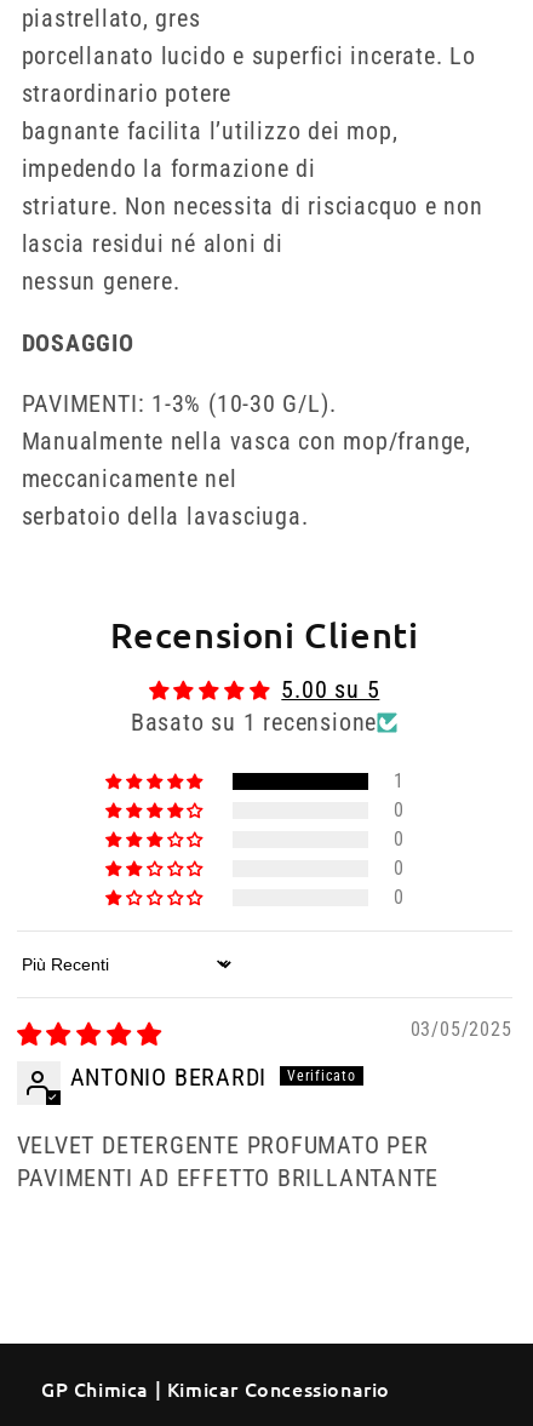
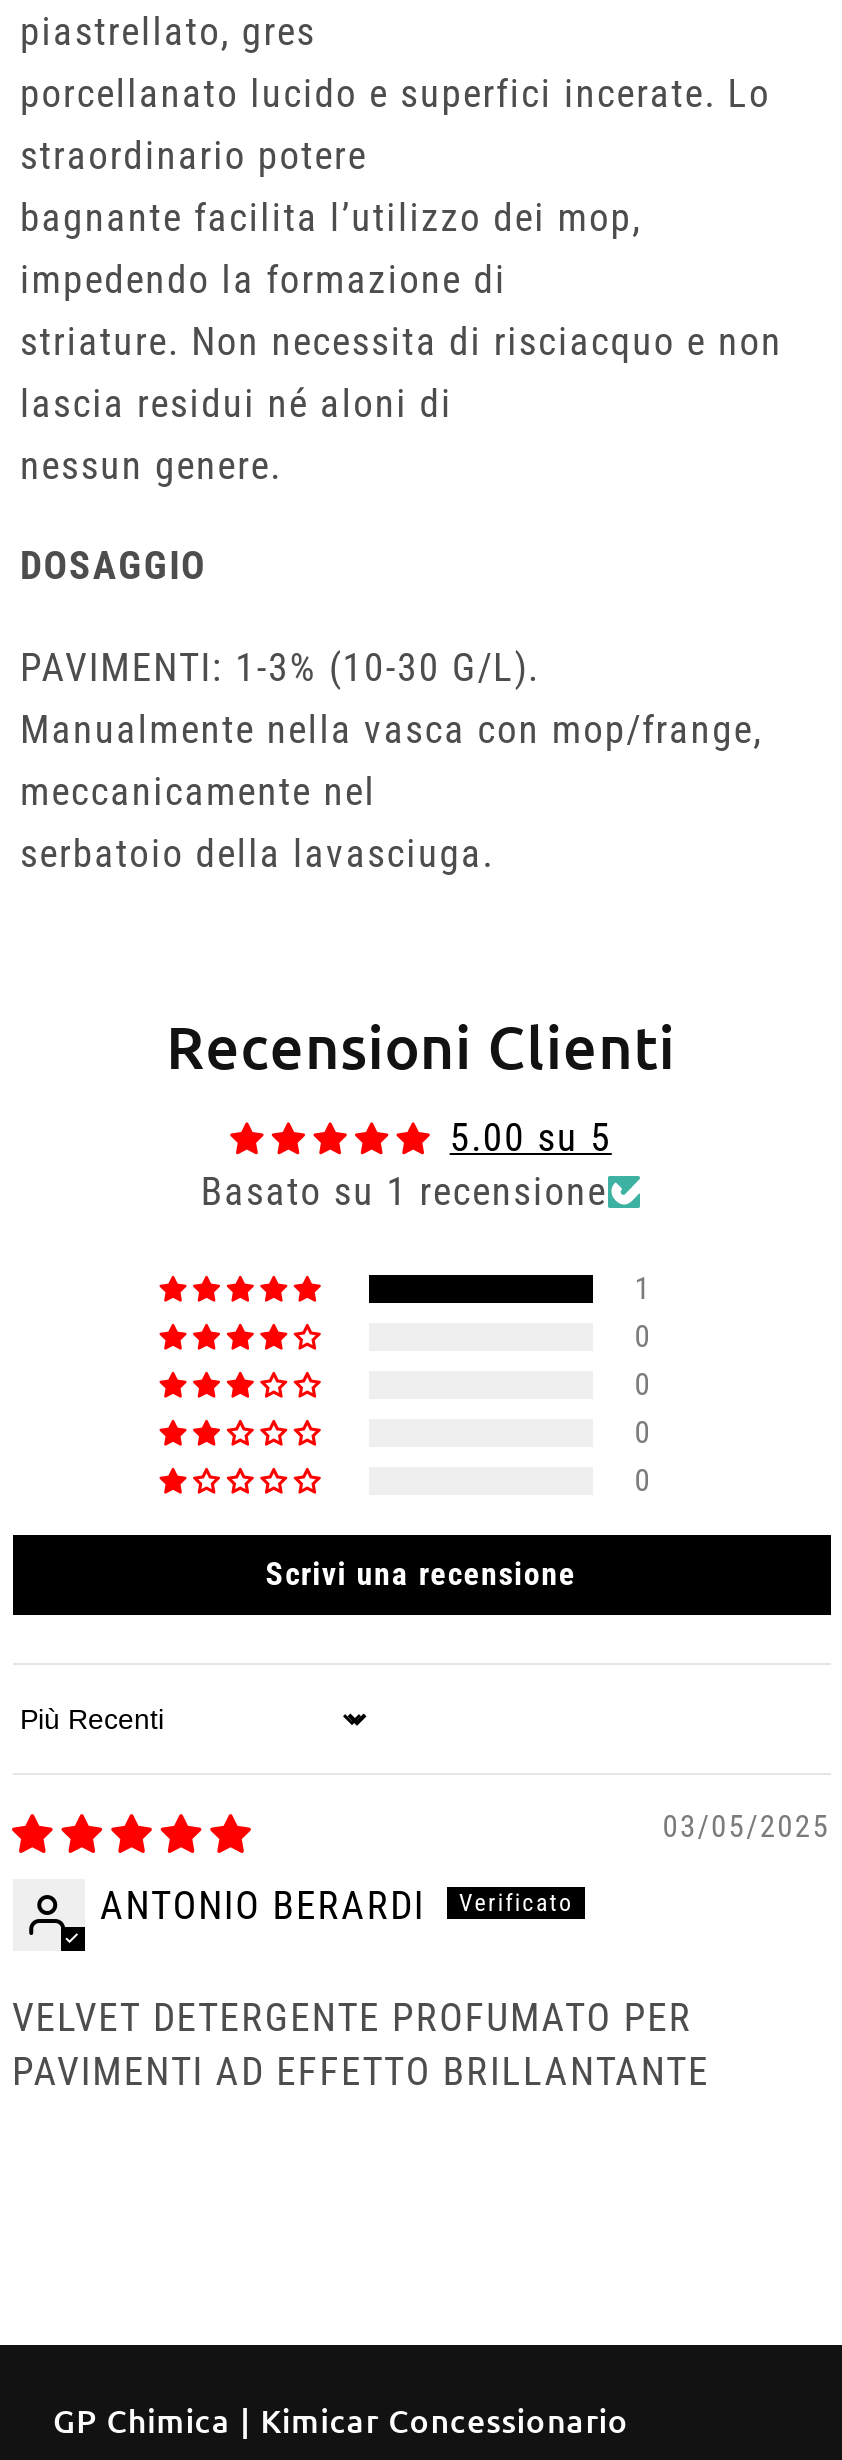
none -> [266,1556,576,1594] Scrivi una recensione

